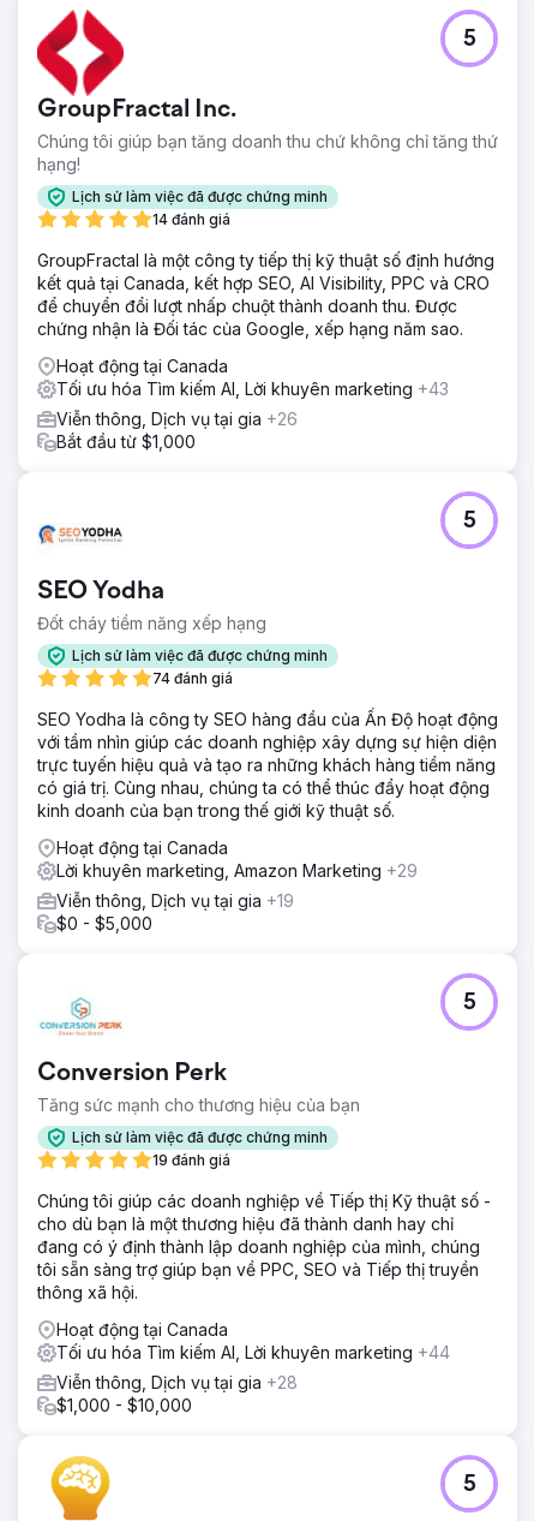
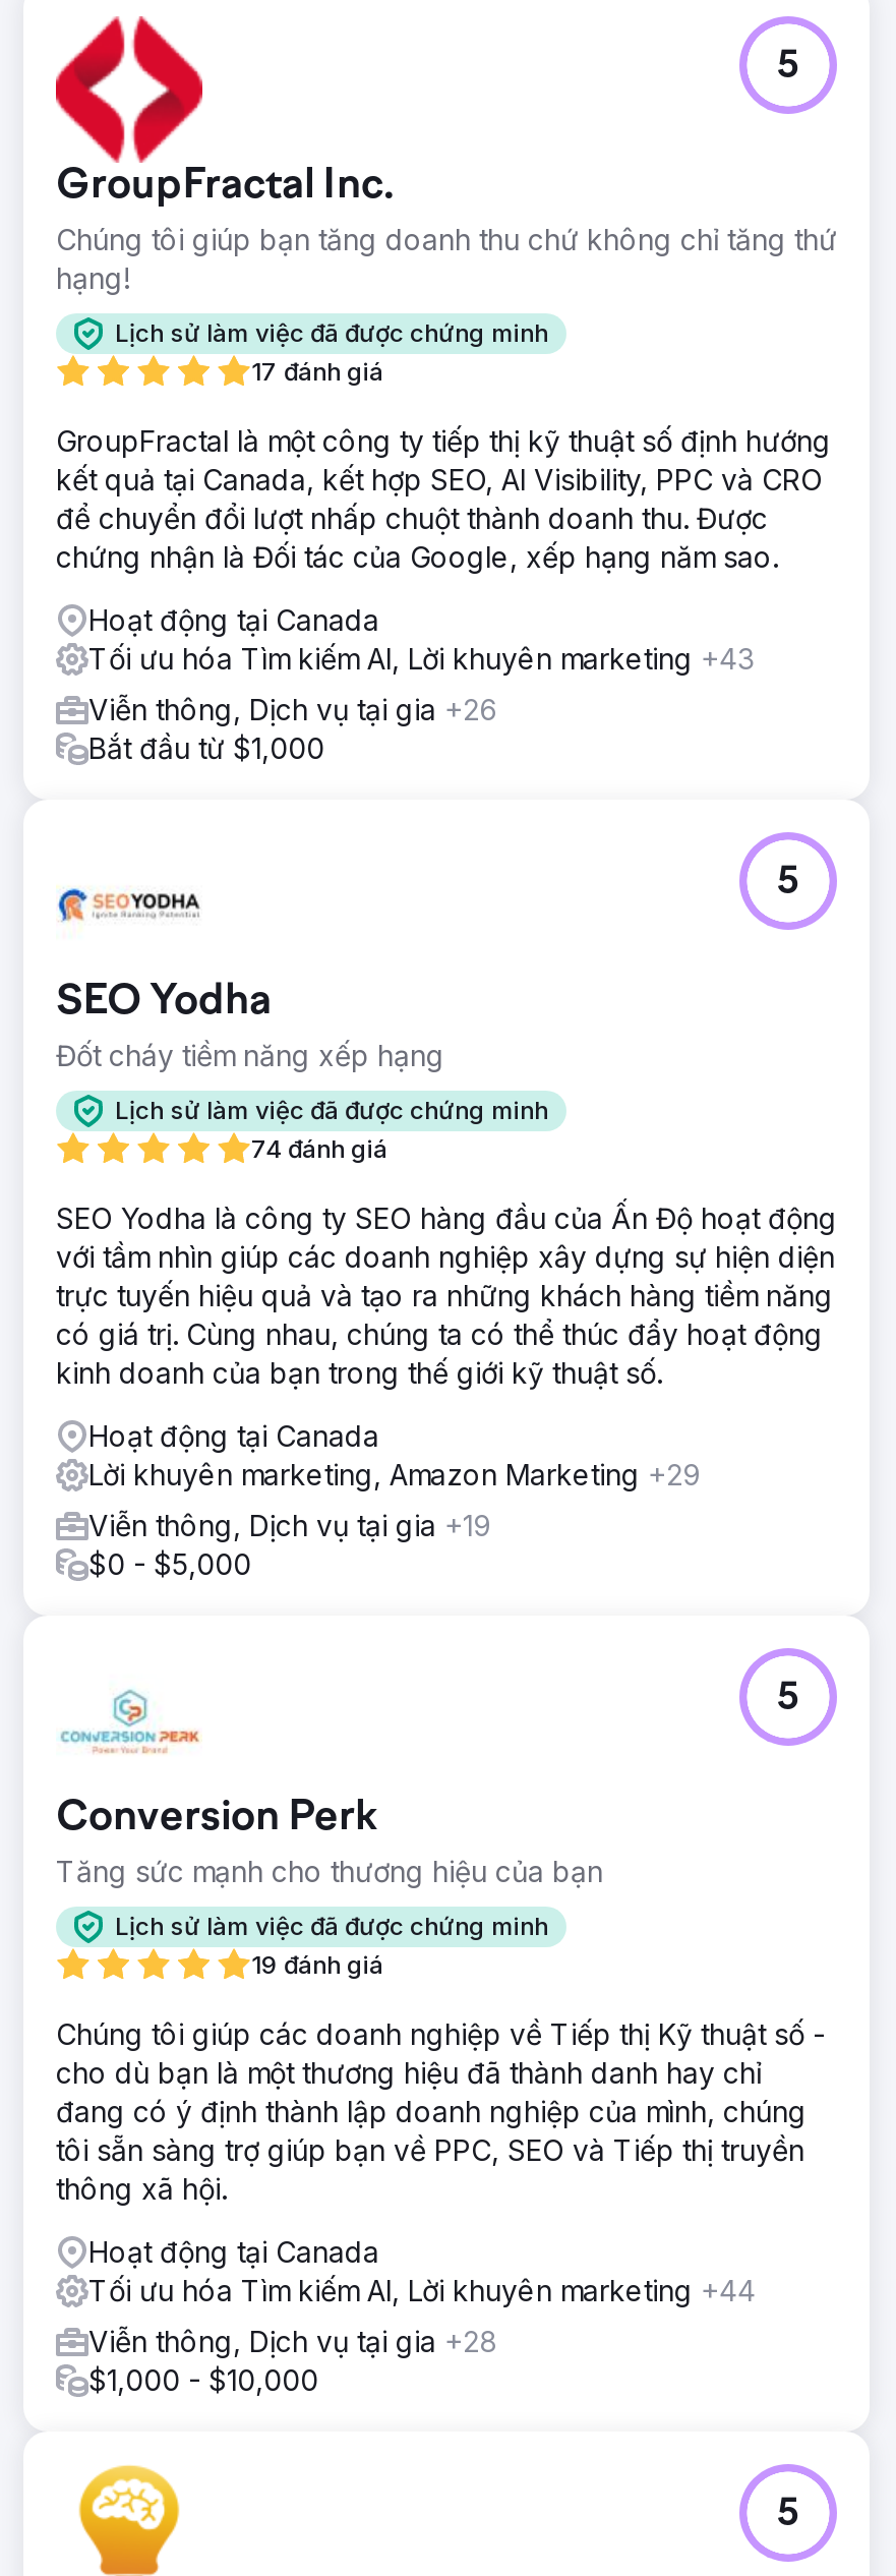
[152,210,230,228] 14 đánh giá -> [251,355,383,386] 17 đánh giá

